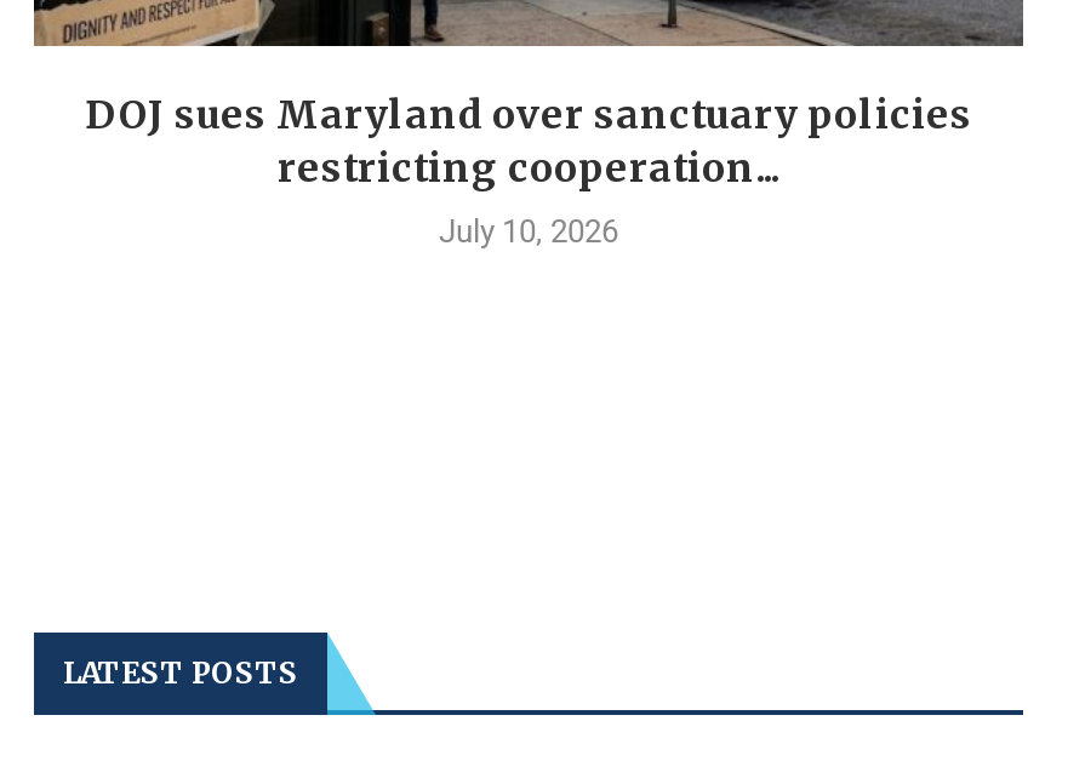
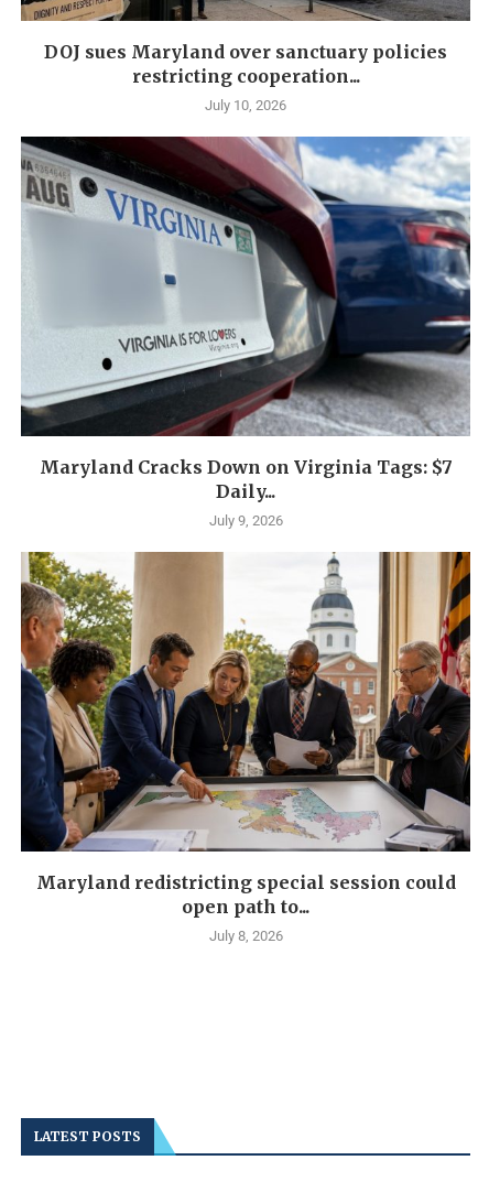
none -> [20,135,471,529] [image] | Maryland Cracks Down on Virginia Tags: $7 | Daily... | July 9, 2026
none -> [20,551,471,944] [image] | Maryland redistricting special session could | open path to... | July 8, 2026

